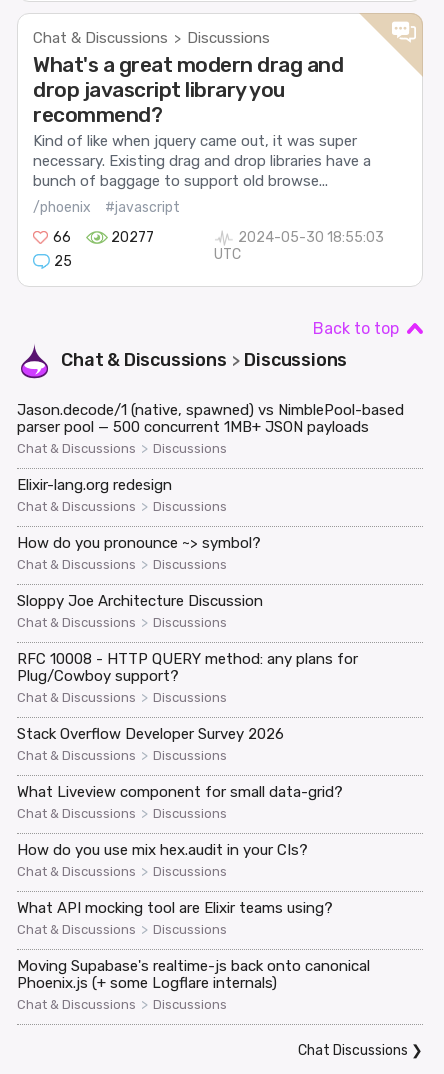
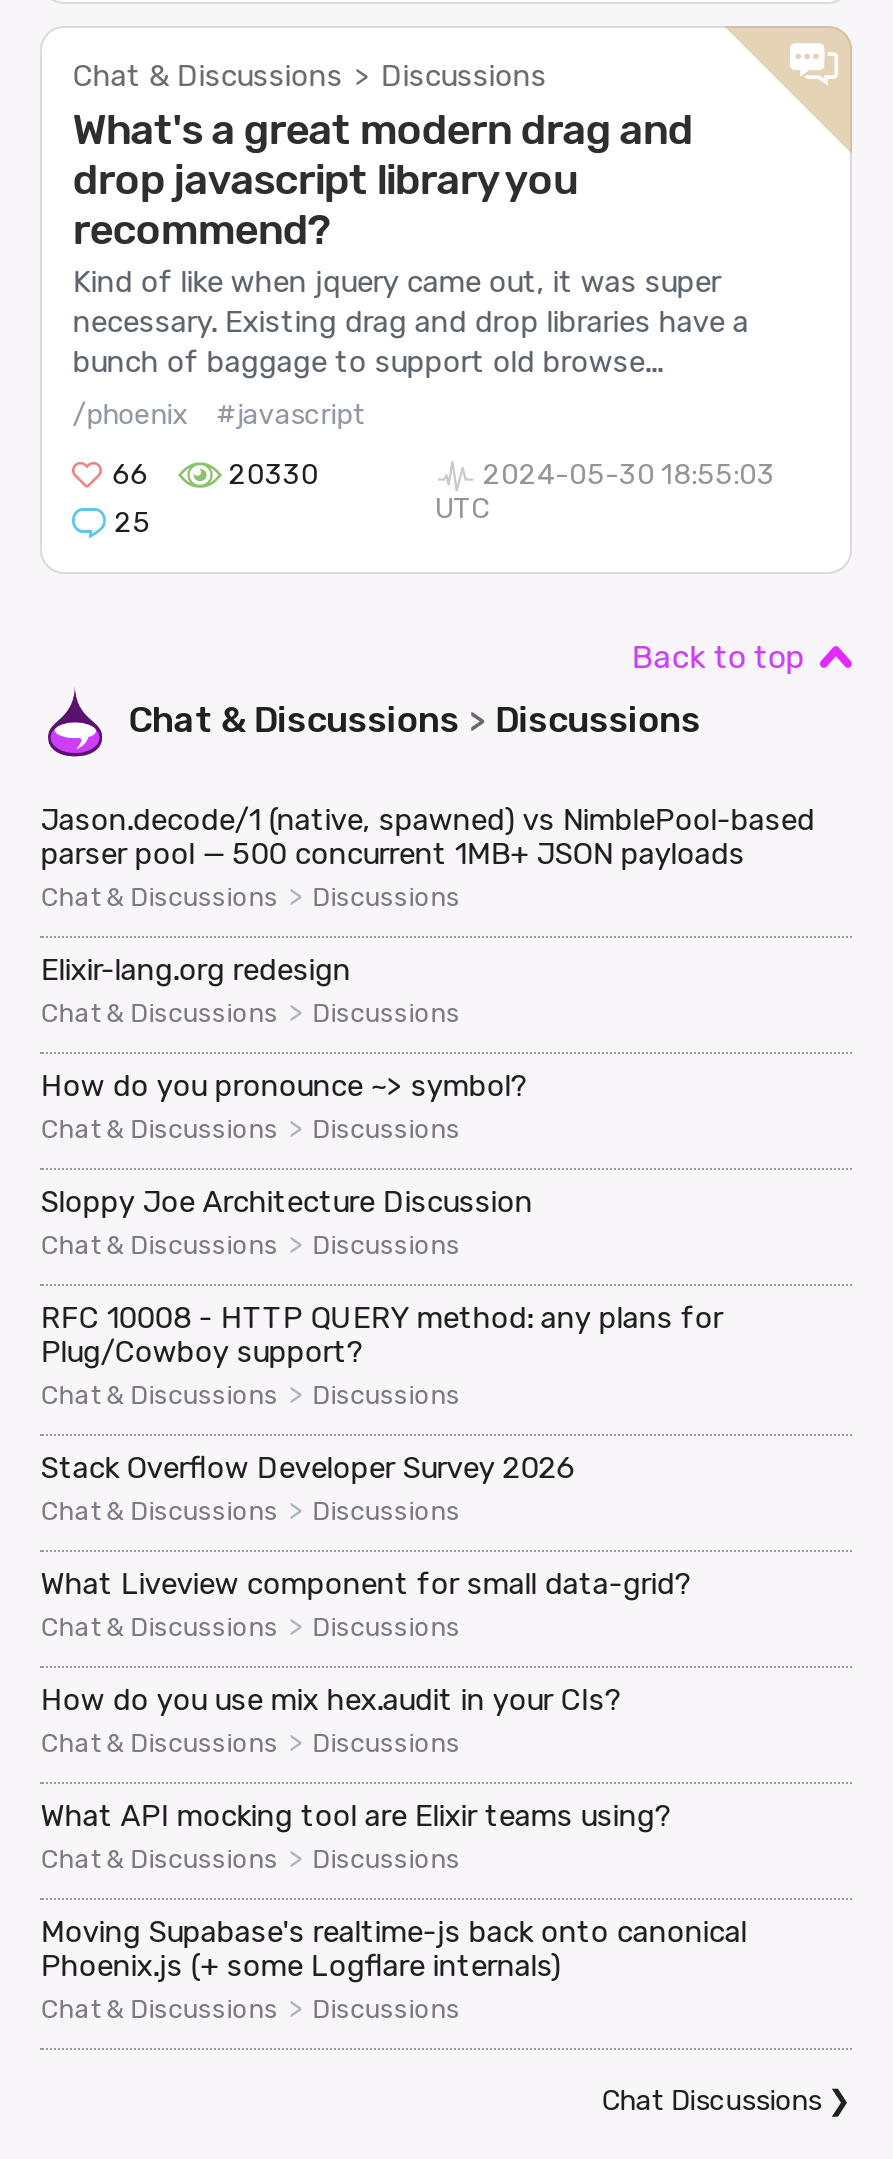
[111,229,154,246] 20277 -> [229,459,319,493] 20330

